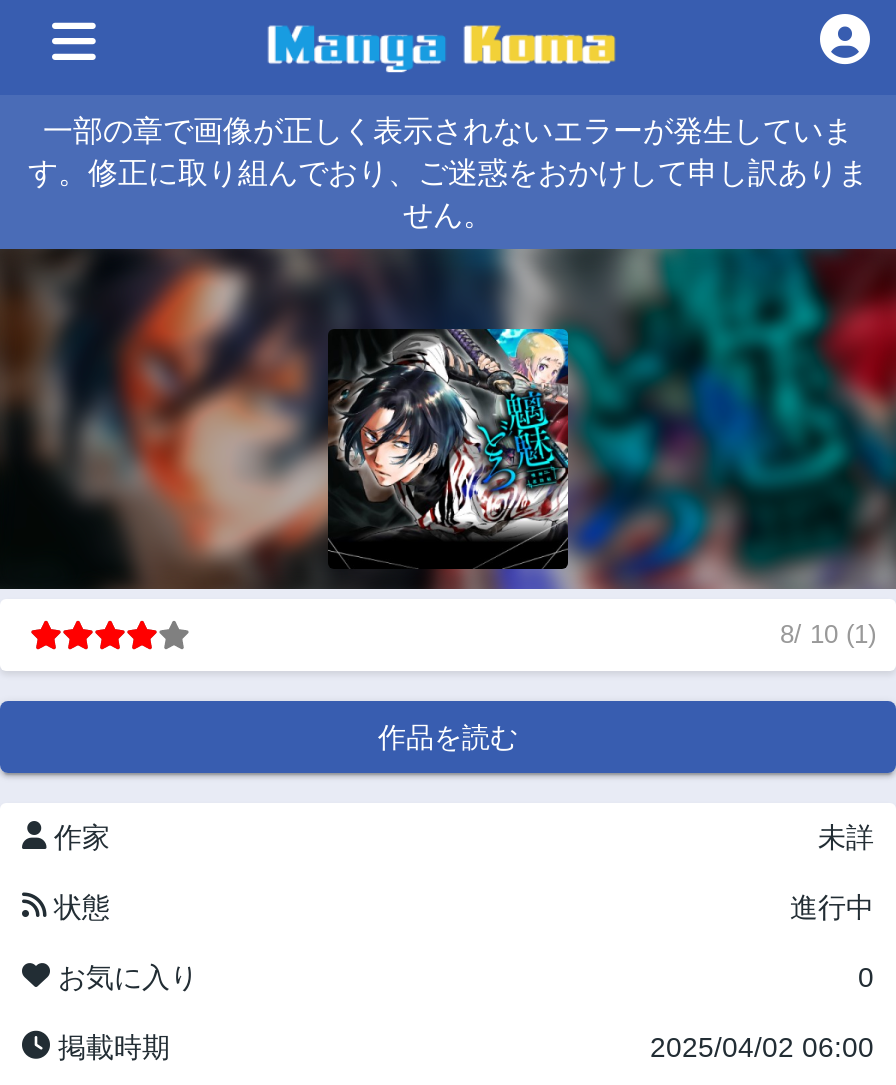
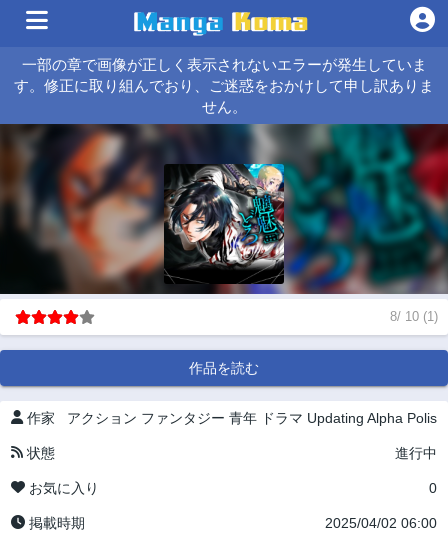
[818,821,874,853] 未詳 -> [67,410,437,426] アクション ファンタジー 青年 ドラマ Updating Alpha Polis

